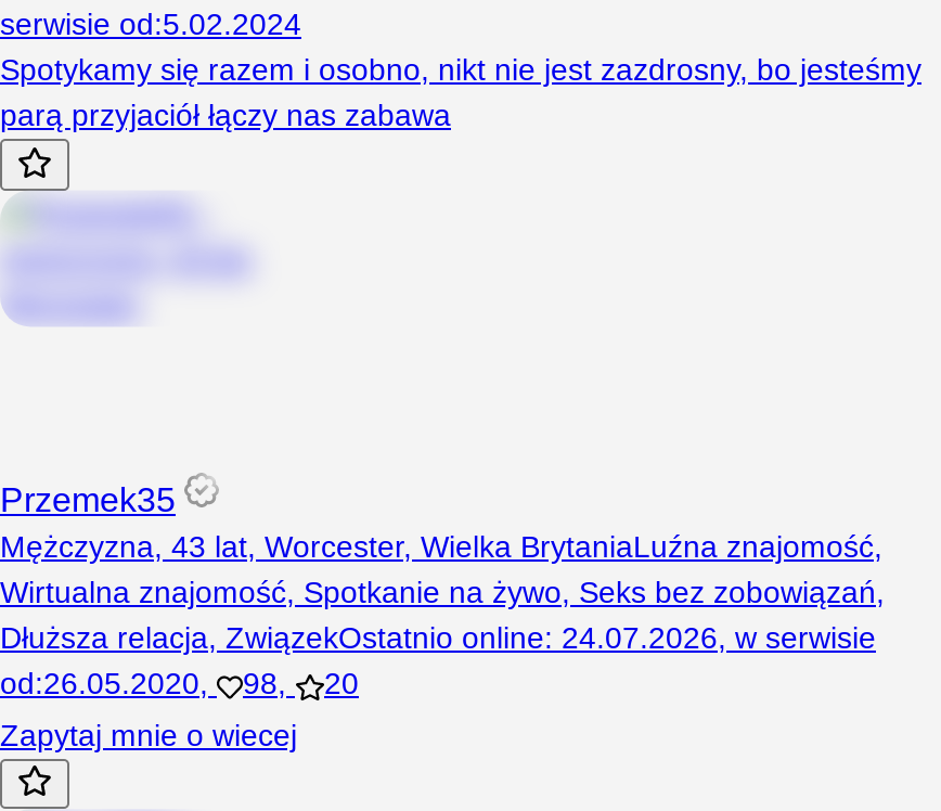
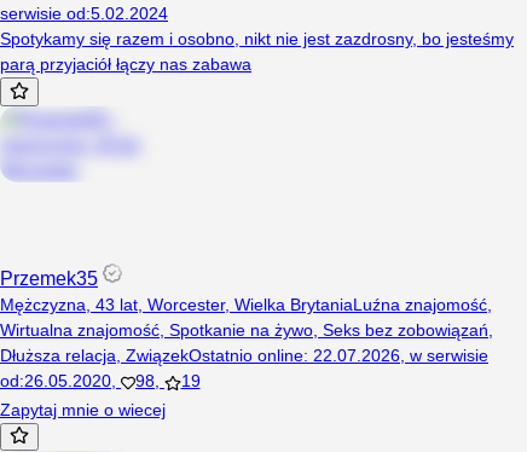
[0,620,876,654] Dłuższa relacja, ZwiązekOstatnio online: 24.07.2026, w serwisie -> [0,345,488,365] Dłuższa relacja, ZwiązekOstatnio online: 22.07.2026, w serwisie
[0,665,359,700] od:26.05.2020, 98, 20 -> [0,371,200,390] od:26.05.2020, 98, 19

